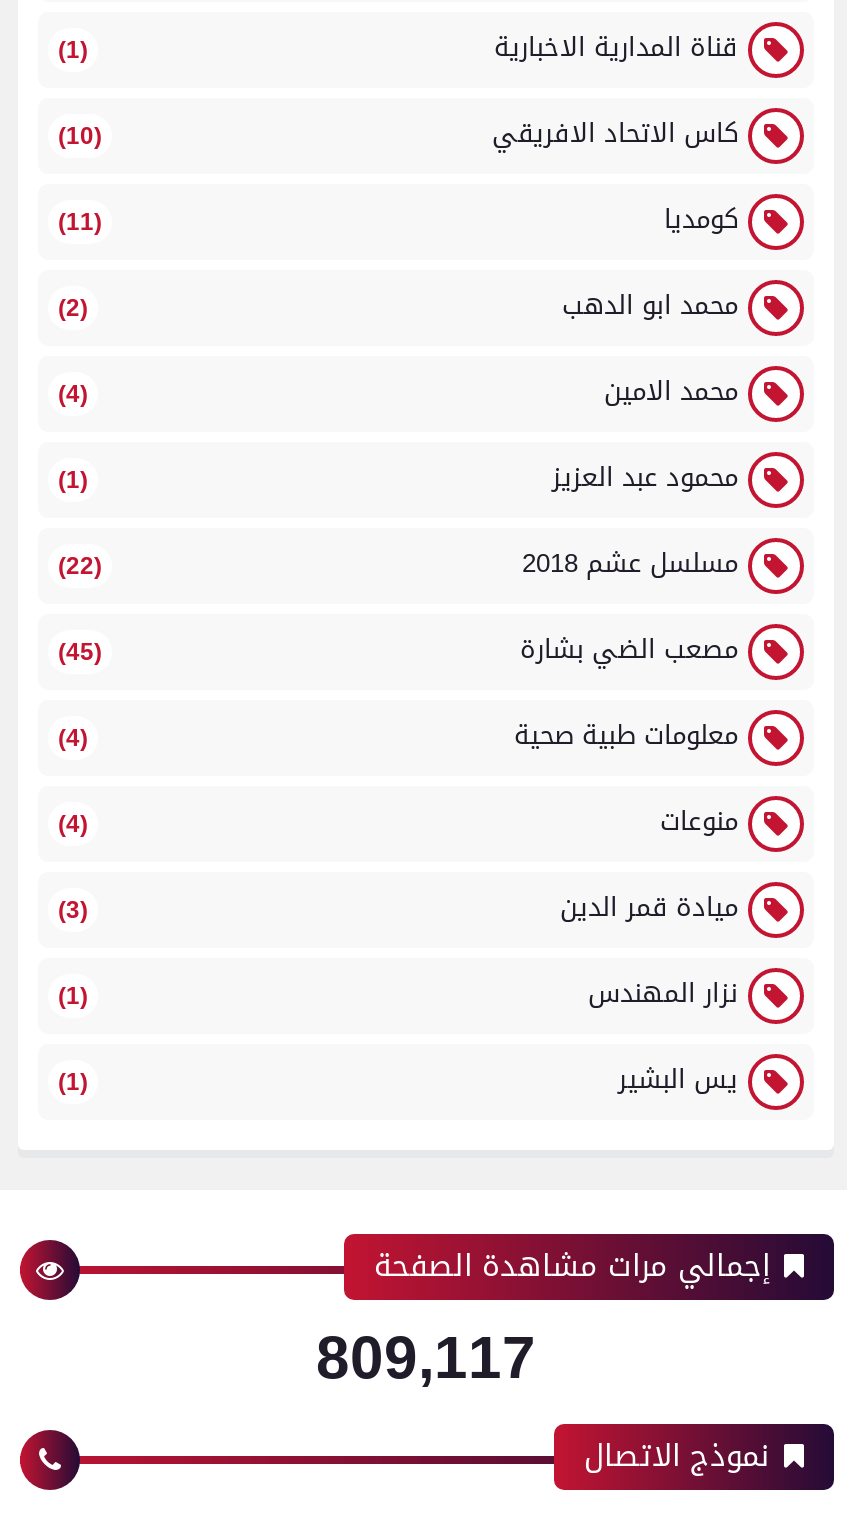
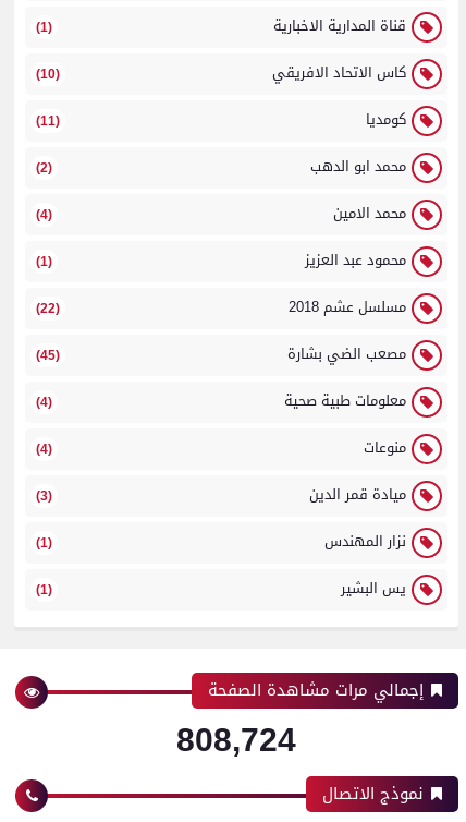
[316,1302,536,1414] 809,117 -> [176,710,296,771] 808,724

